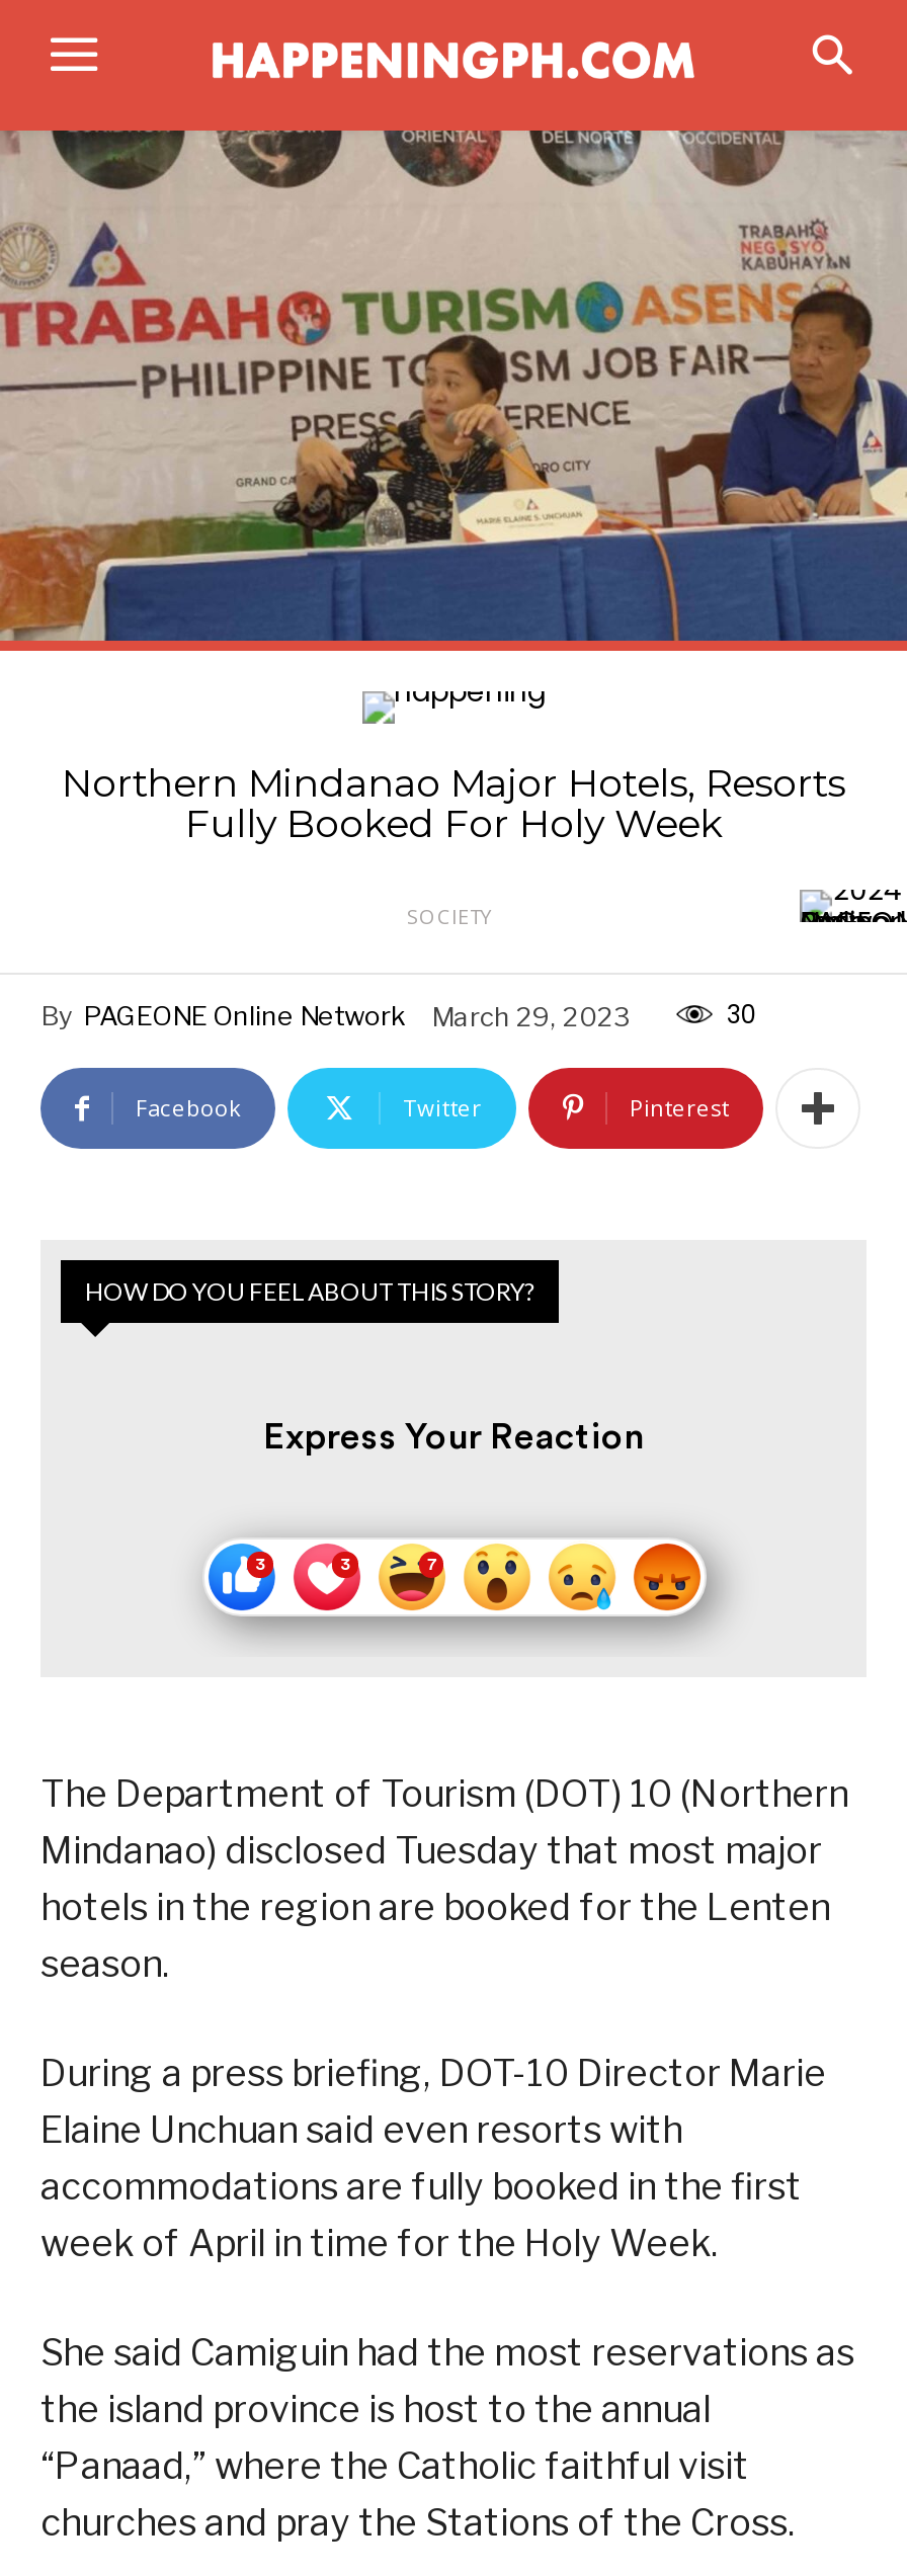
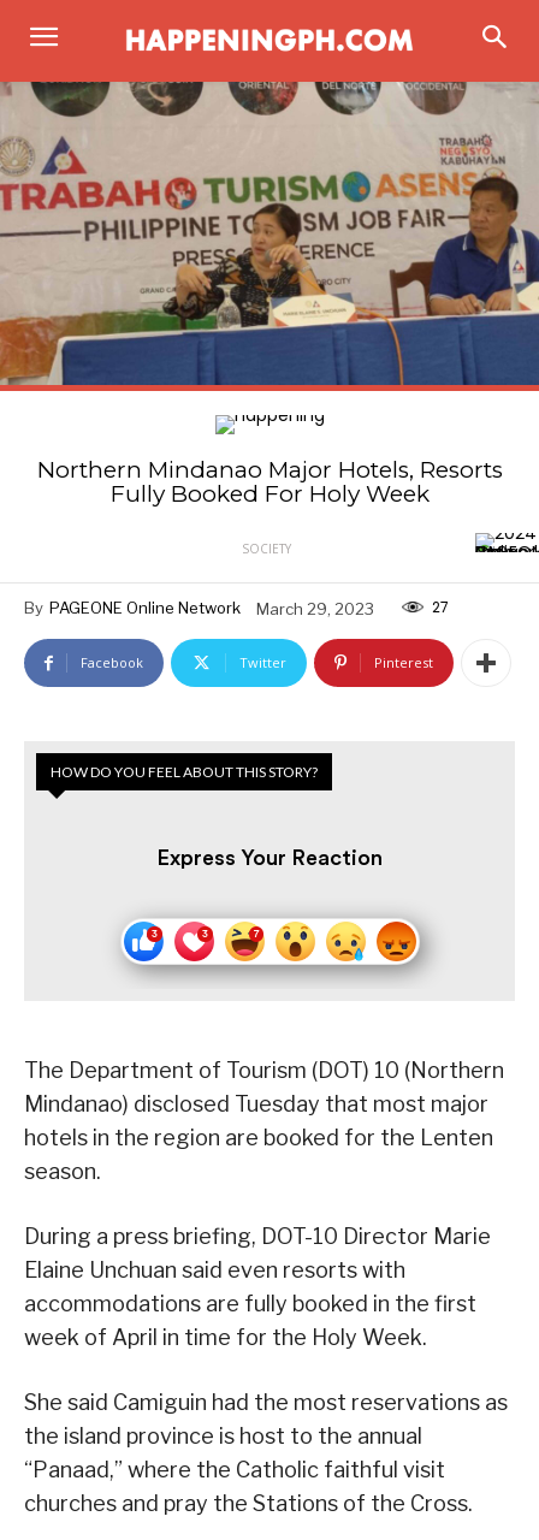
[727,996,757,1031] 30 -> [432,596,449,617] 27

